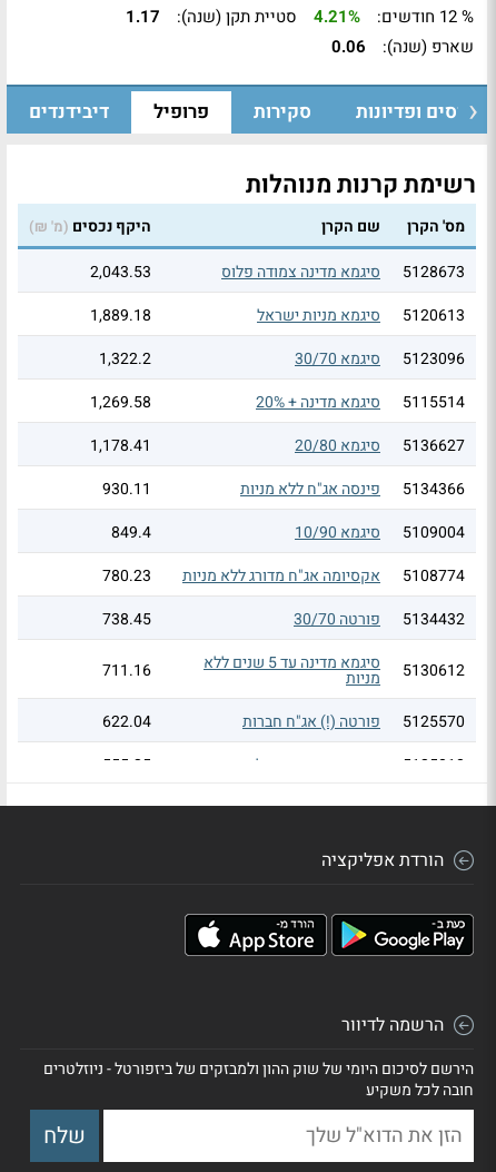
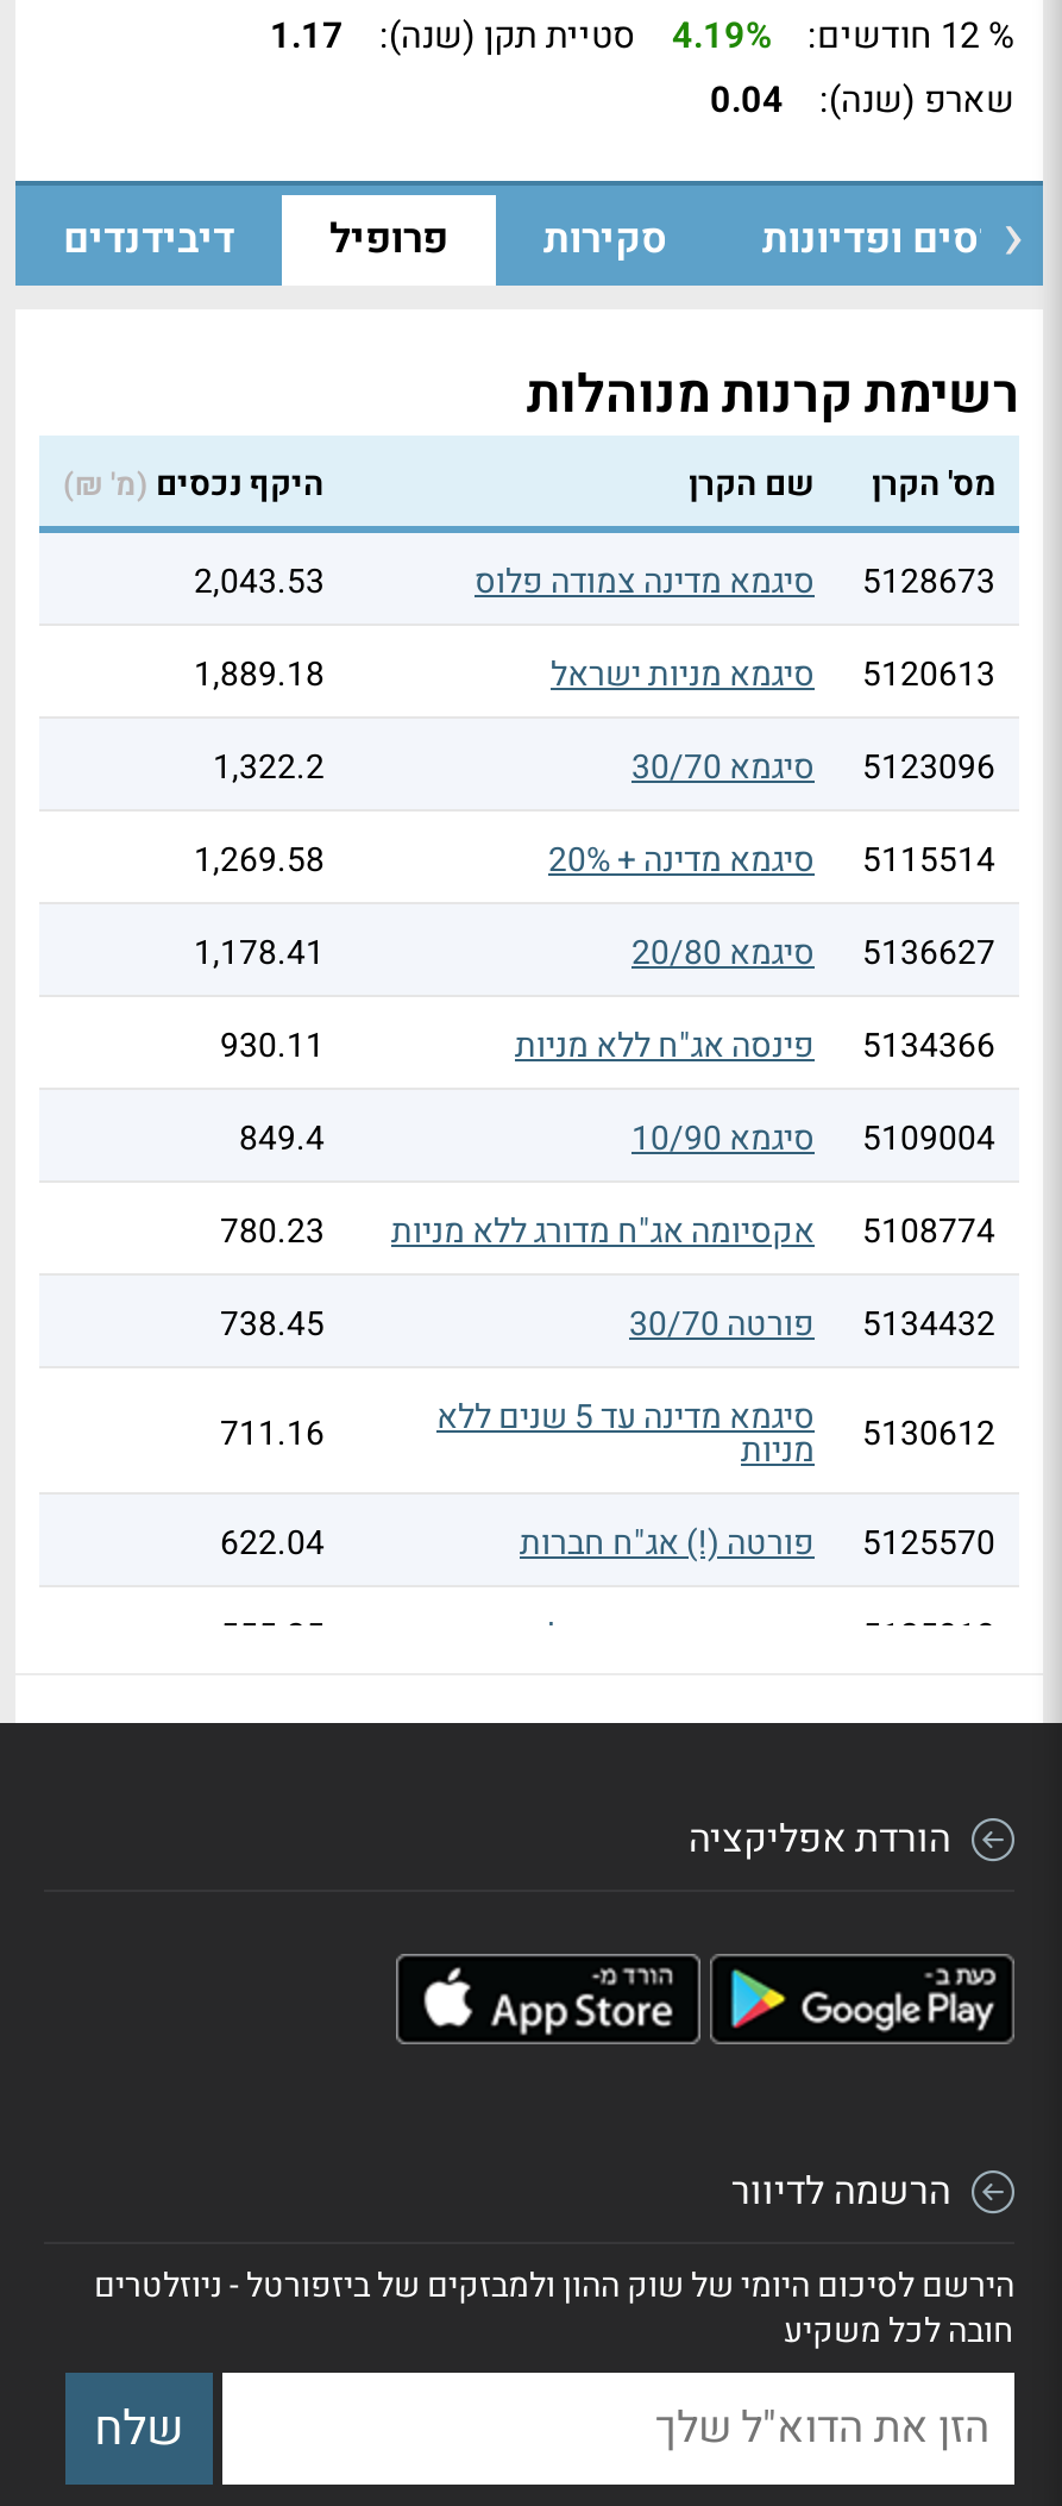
[126,4,360,29] 4.21% סטיית תקן (שנה): 1.17 -> [270,10,772,62] 4.19% סטיית תקן (שנה): 1.17
[331,35,474,59] שארפ (שנה): 0.06 -> [710,74,1014,126] שארפ (שנה): 0.04

